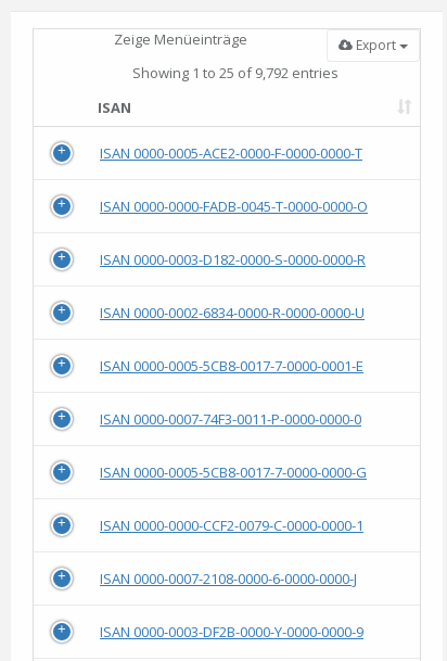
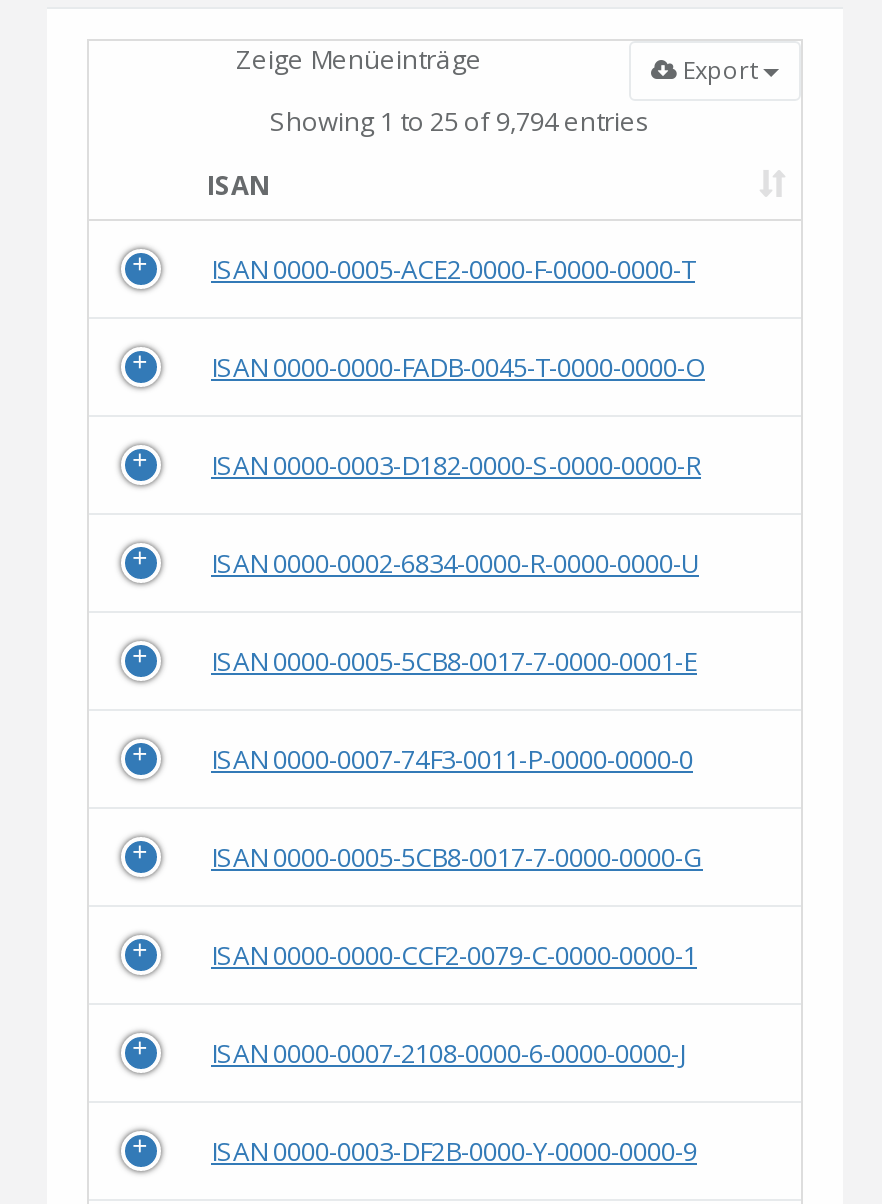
[132,63,338,82] Showing 1 to 25 of 9,792 entries -> [270,103,650,139] Showing 1 to 25 of 9,794 entries

